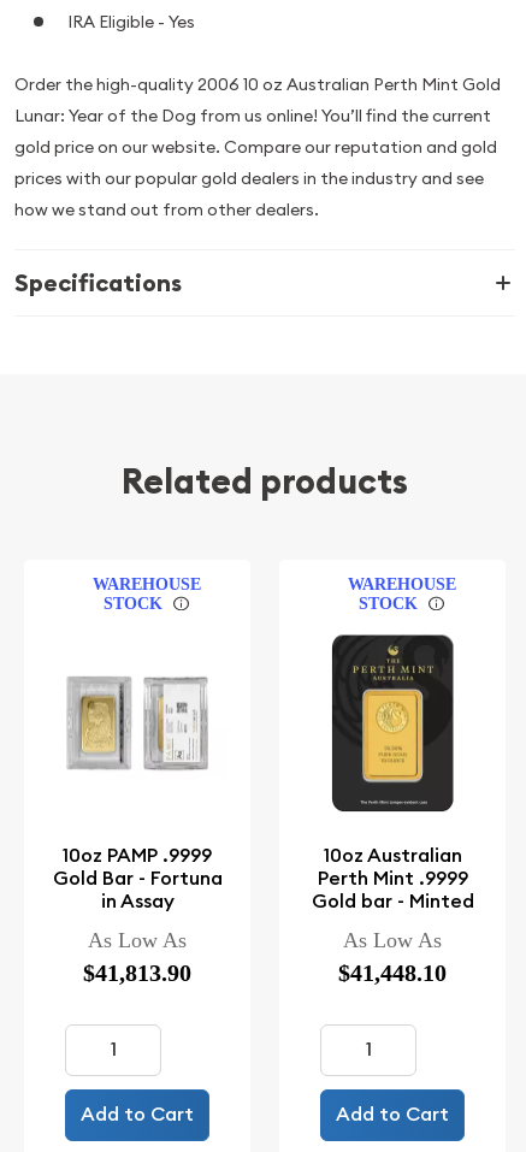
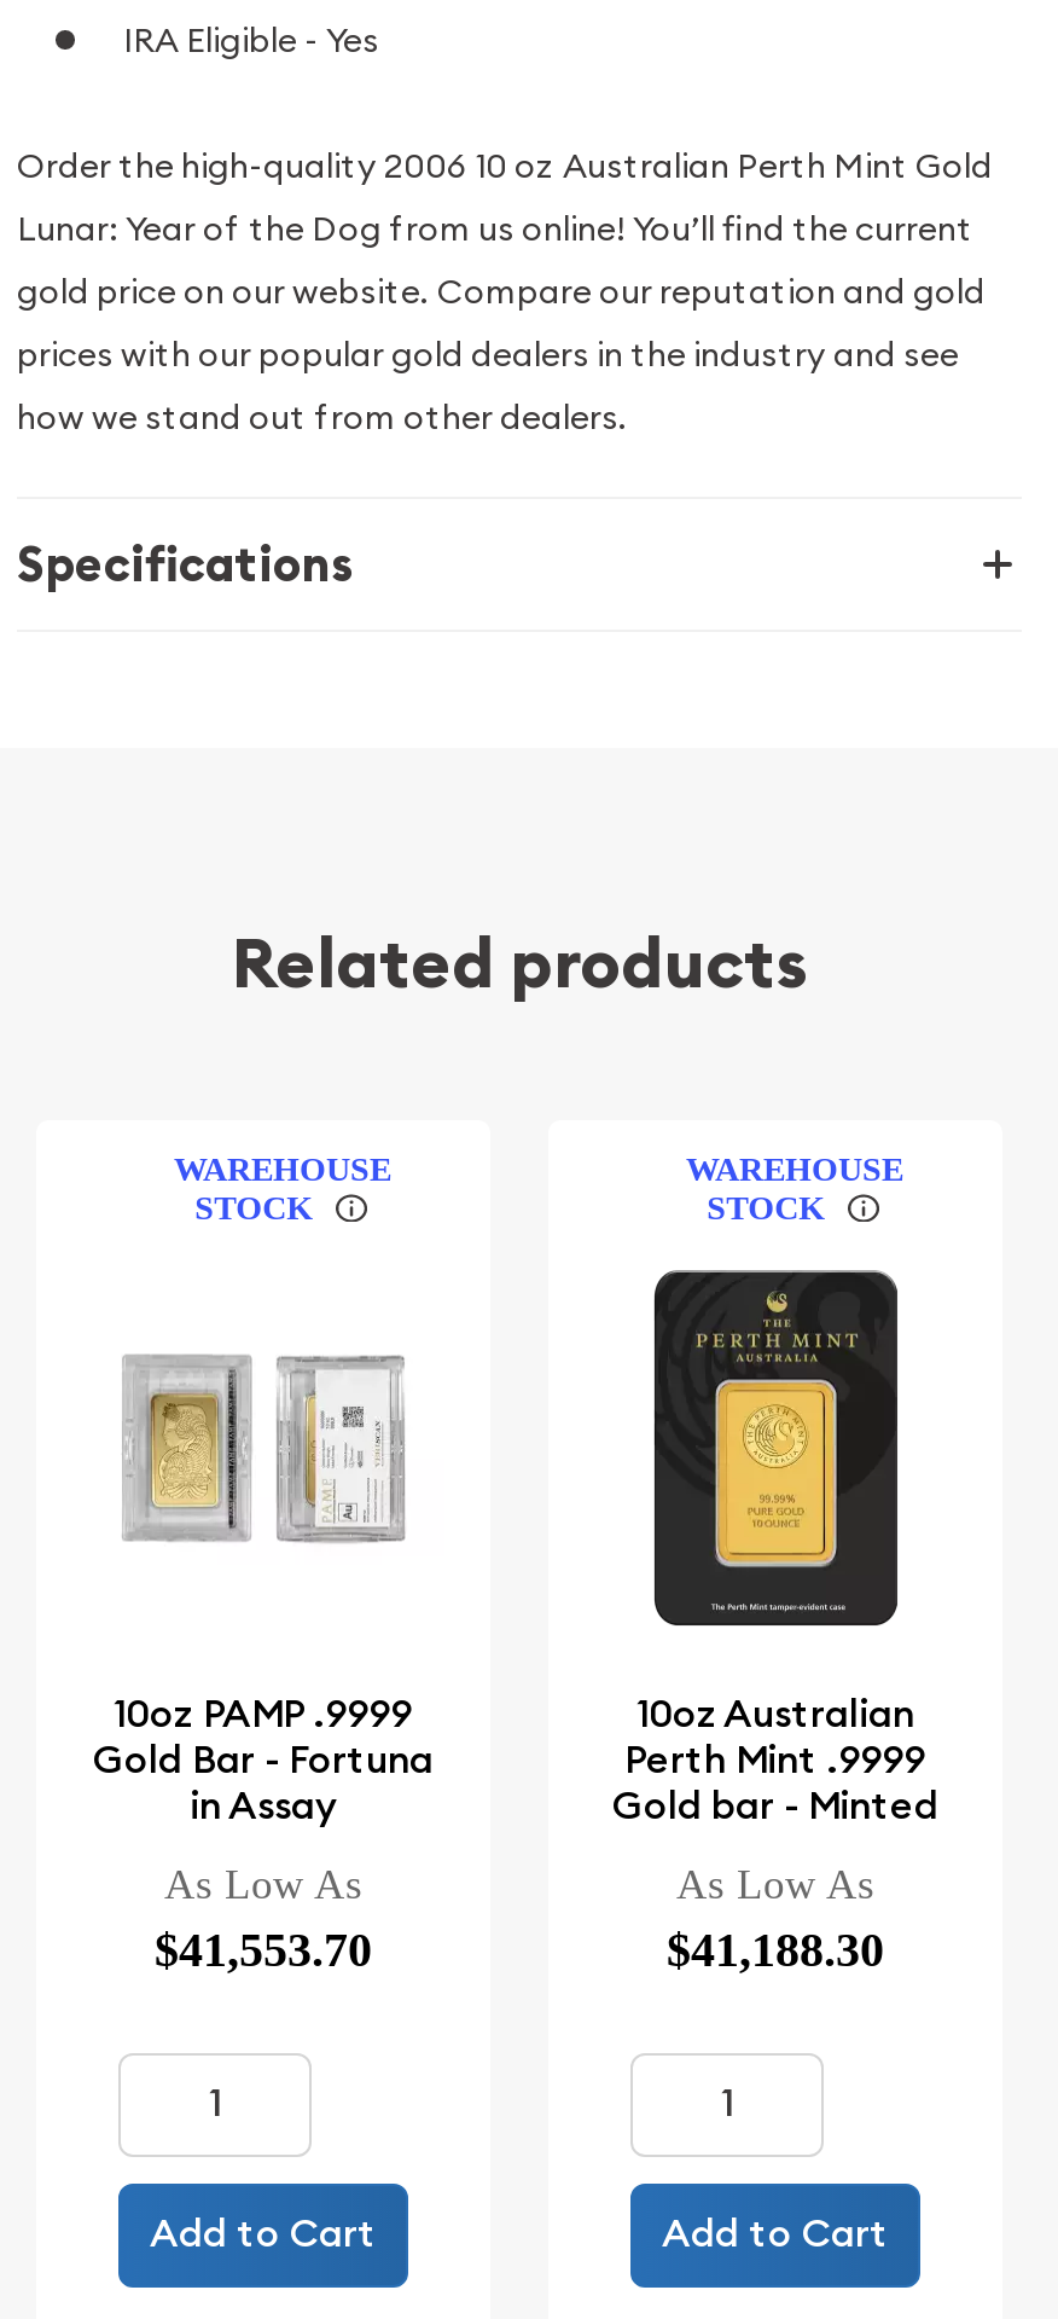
[83,959,191,986] $41,813.90 -> [155,1922,372,1975] $41,553.70
[338,959,447,986] $41,448.10 -> [667,1922,884,1975] $41,188.30

